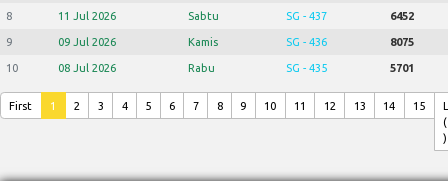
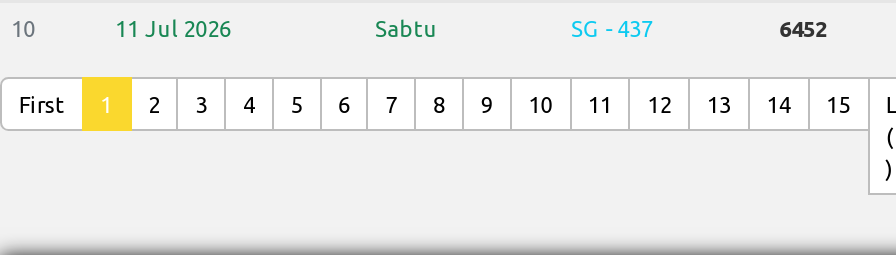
[6,10,12,22] 8 -> [11,17,35,41] 10
[6,36,414,74] 9 | 09 Jul 2026 | Kamis | SG - 436 | 8075 | 10 | 08 Jul 2026 | Rabu | SG - 435 | 5701 -> none

